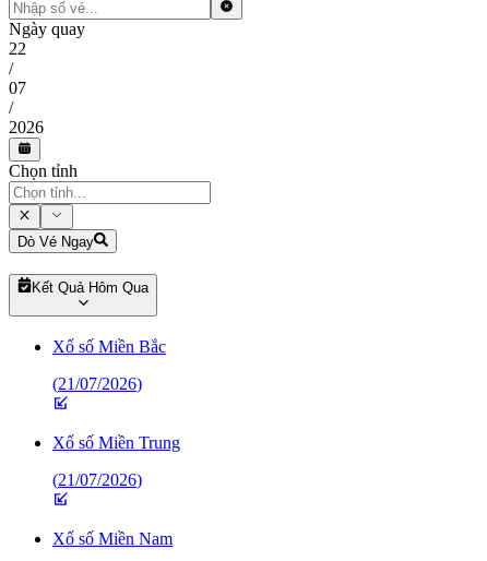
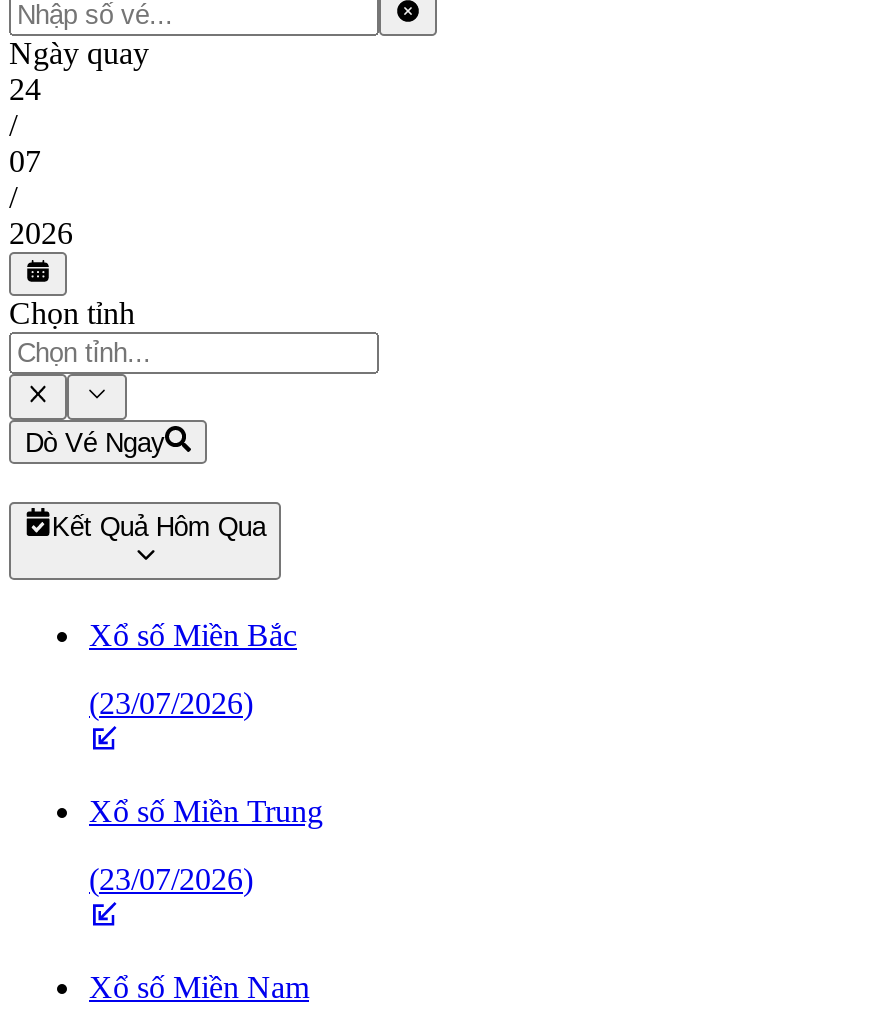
[9,39,26,58] 22 -> [9,72,41,106] 24
[52,374,142,393] (21/07/2026) -> [89,685,253,719] (23/07/2026)
[52,470,142,489] (21/07/2026) -> [89,861,253,895] (23/07/2026)

